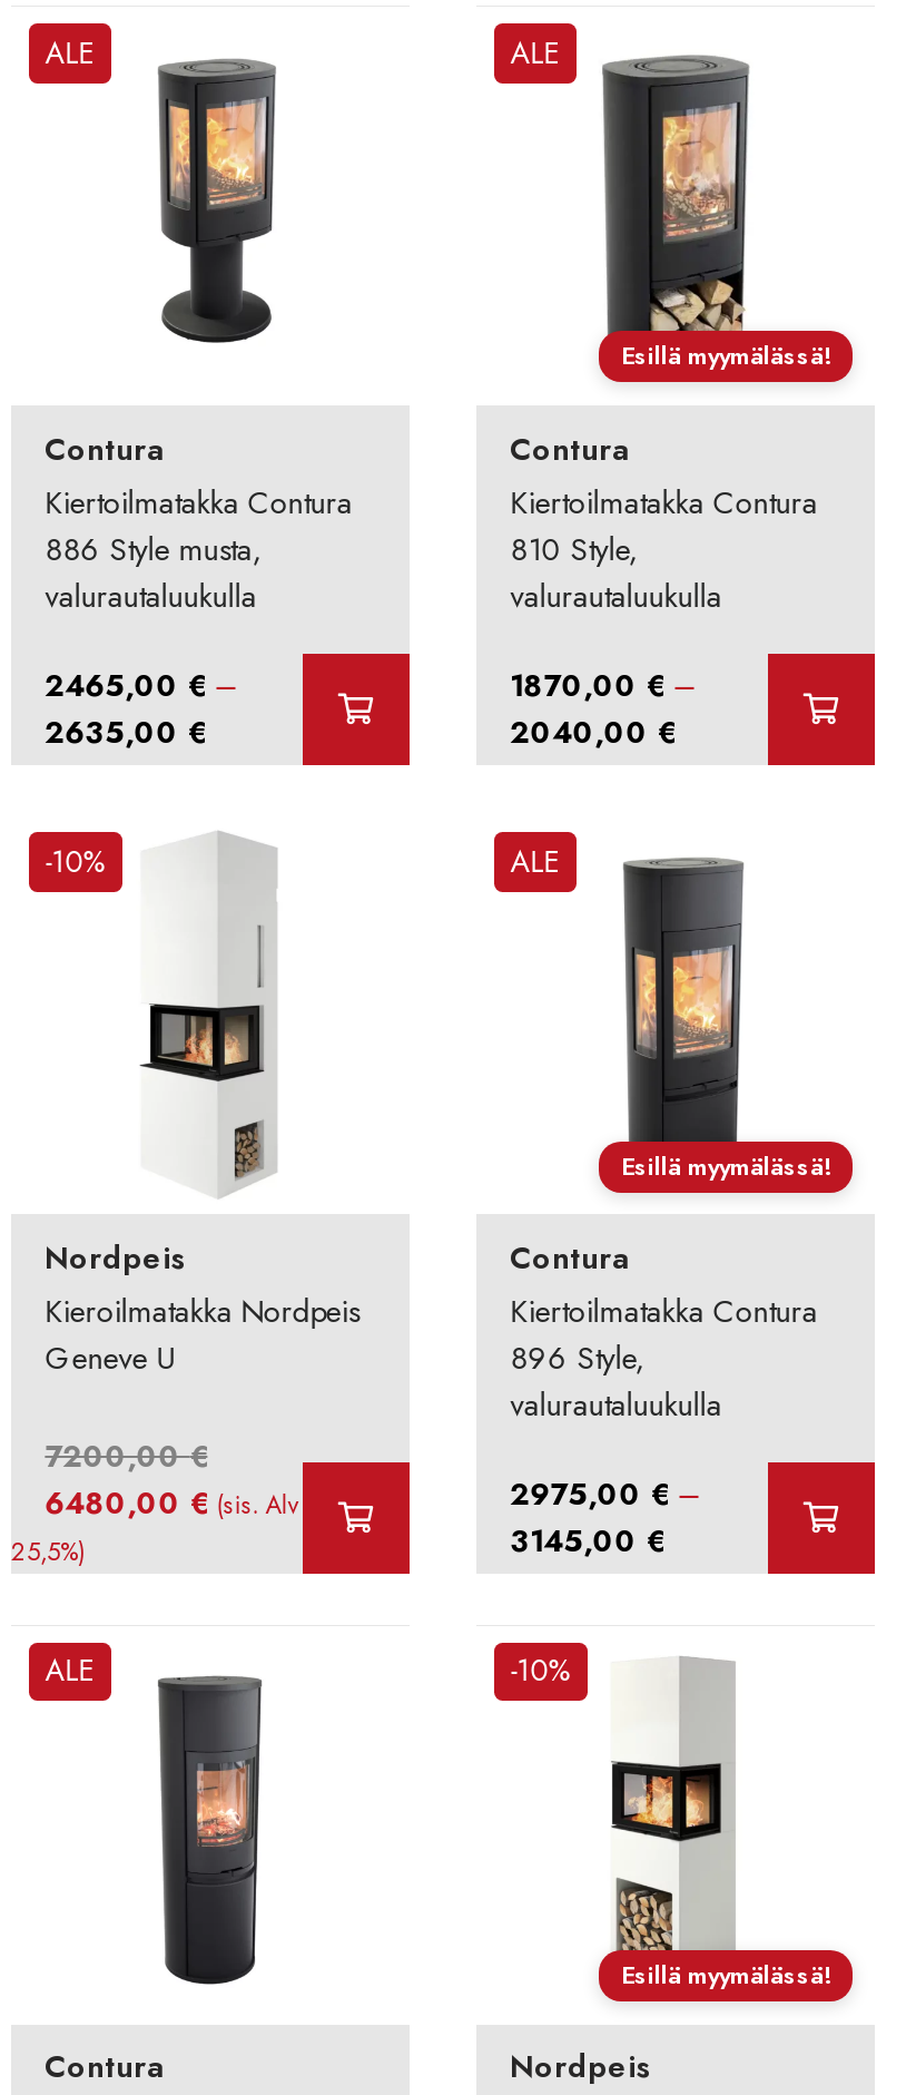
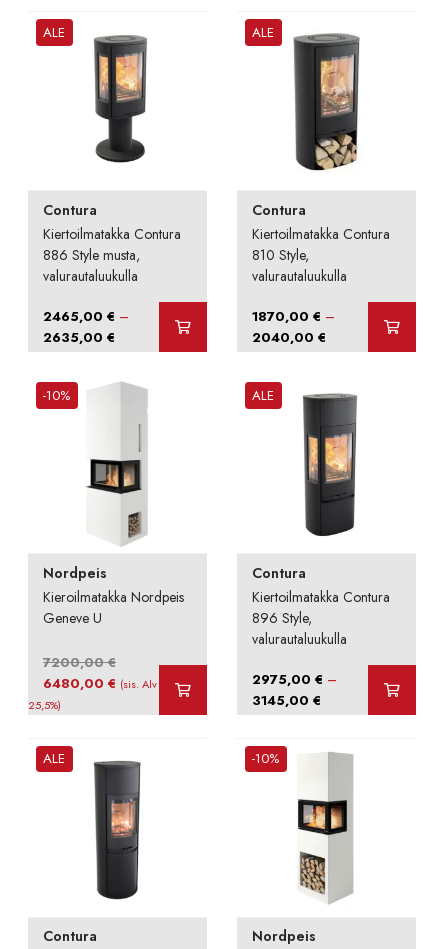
[621,338,830,374] Esillä myymälässä! -> none
[621,1148,830,1183] Esillä myymälässä! -> none
[621,1957,830,1993] Esillä myymälässä! -> none

